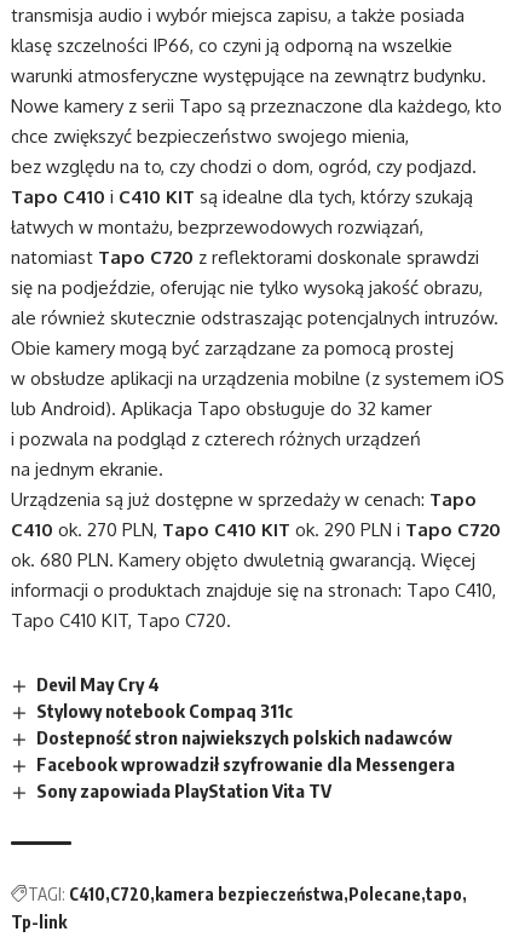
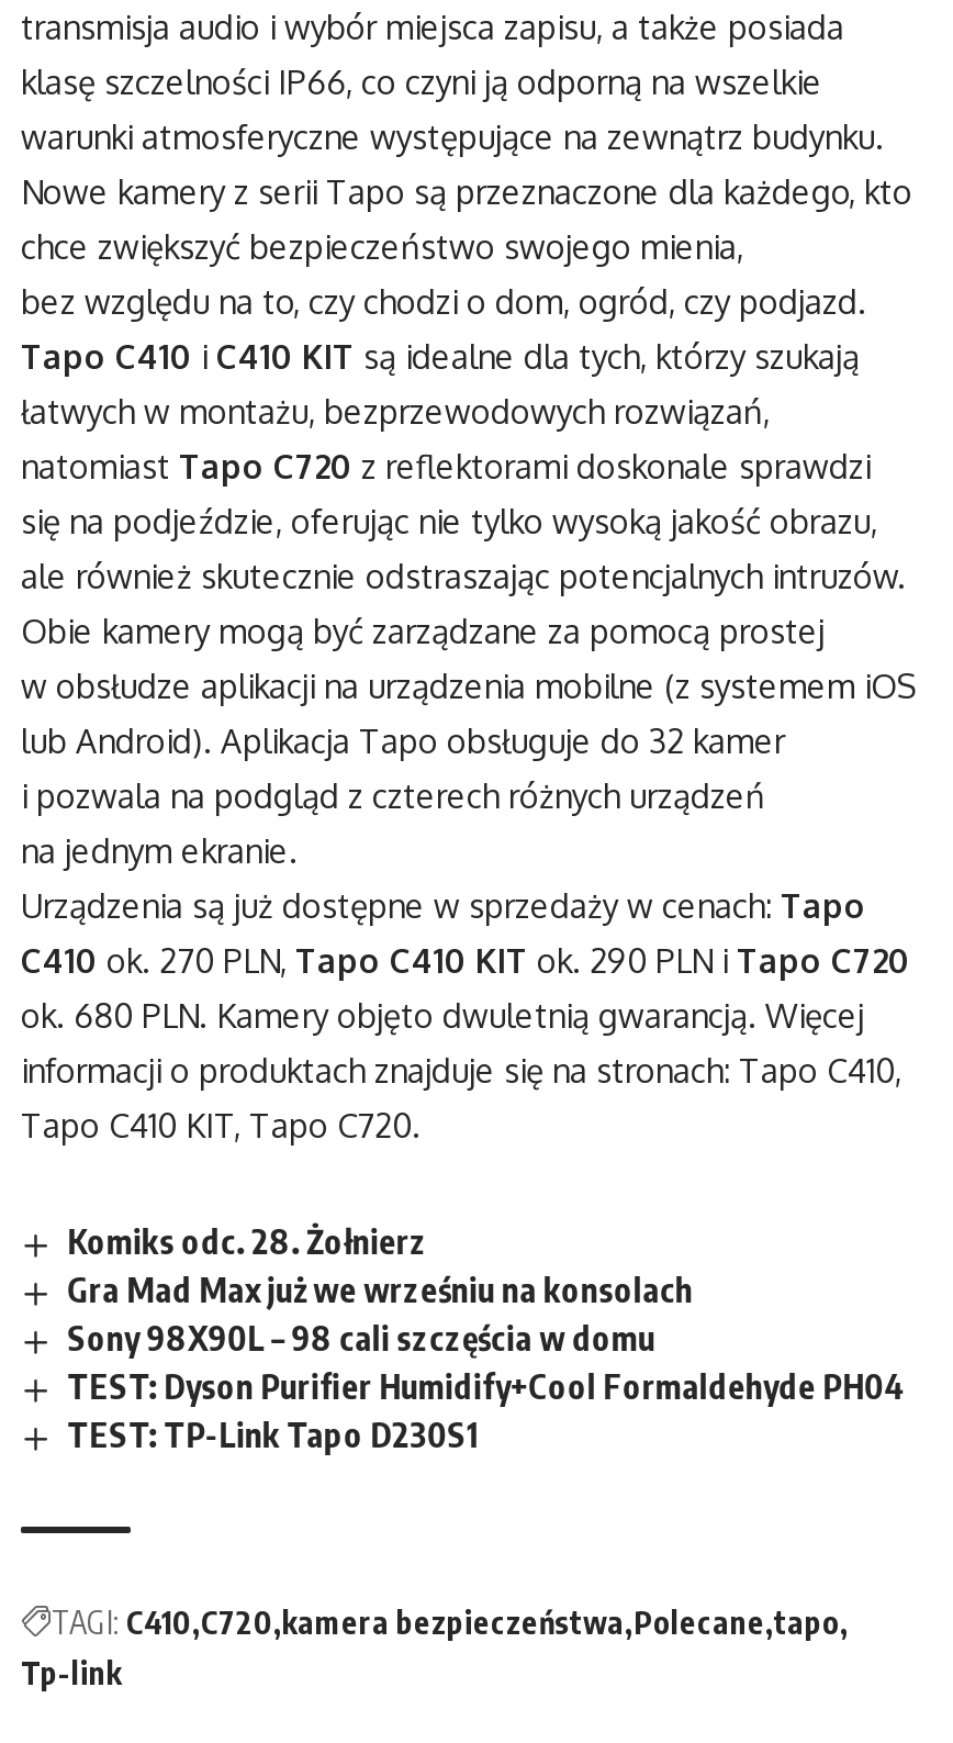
[36,673,455,801] Devil May Cry 4 | Stylowy notebook Compaq 311c | Dostepność stron najwiekszych polskich nadawców | Facebook wprowadził szyfrowanie dla Messengera | Sony zapowiada PlayStation Vita TV -> [67,1221,906,1453] Komiks odc. 28. Żołnierz | Gra Mad Max już we wrześniu na konsolach | Sony 98X90L – 98 cali szczęścia w domu | TEST: Dyson Purifier Humidify+Cool Formaldehyde PH04 | TEST: TP-Link Tapo D230S1

